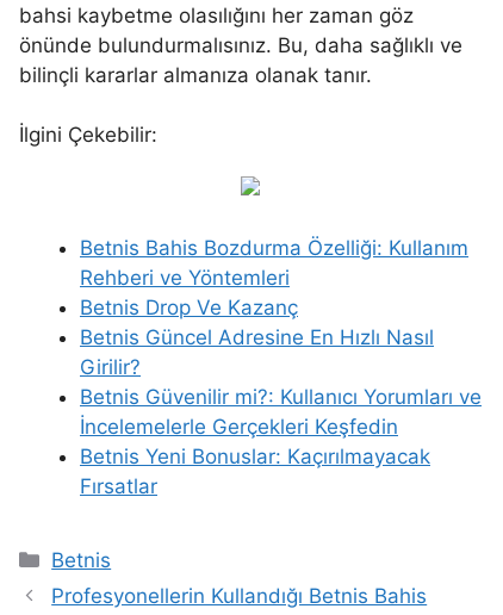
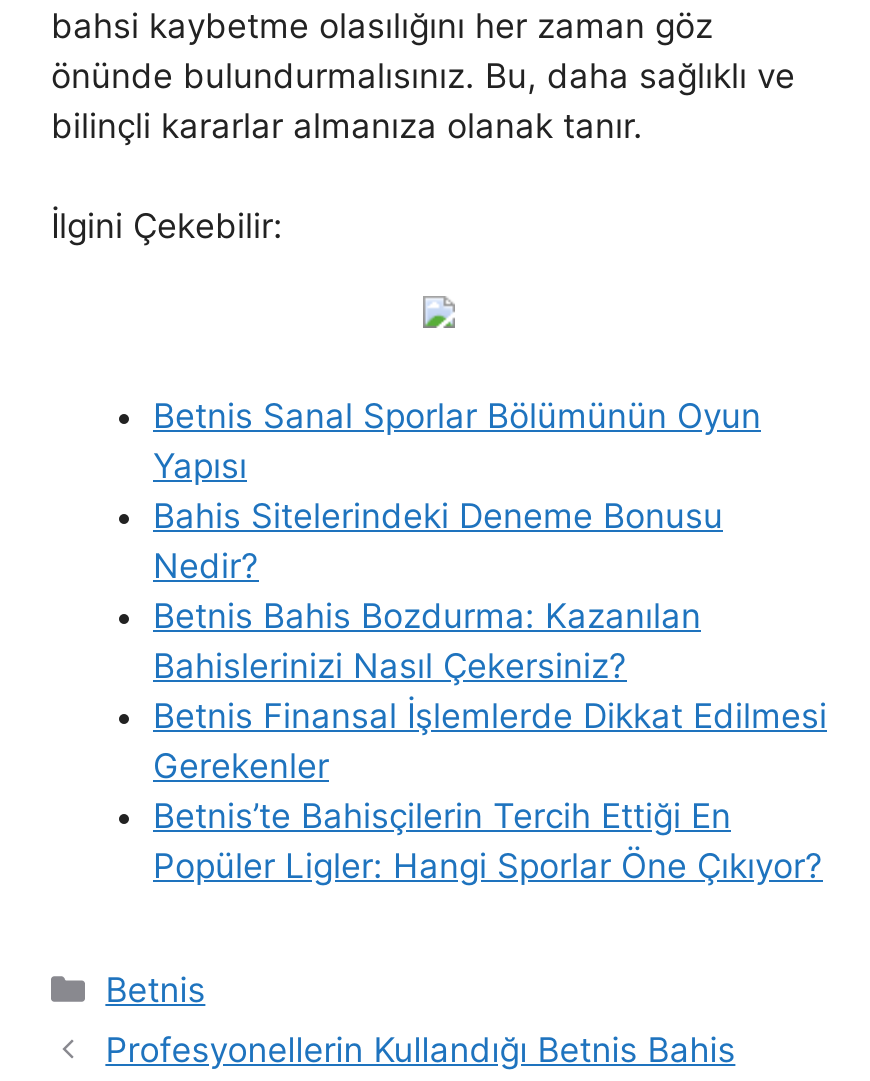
[80,235,482,498] Betnis Bahis Bozdurma Özelliği: Kullanım | Rehberi ve Yöntemleri | Betnis Drop Ve Kazanç | Betnis Güncel Adresine En Hızlı Nasıl | Girilir? | Betnis Güvenilir mi?: Kullanıcı Yorumları ve | İncelemelerle Gerçekleri Keşfedin | Betnis Yeni Bonuslar: Kaçırılmayacak | Fırsatlar -> [153,395,827,885] Betnis Sanal Sporlar Bölümünün Oyun | Yapısı | Bahis Sitelerindeki Deneme Bonusu | Nedir? | Betnis Bahis Bozdurma: Kazanılan | Bahislerinizi Nasıl Çekersiniz? | Betnis Finansal İşlemlerde Dikkat Edilmesi | Gerekenler | Betnis’te Bahisçilerin Tercih Ettiği En | Popüler Ligler: Hangi Sporlar Öne Çıkıyor?

